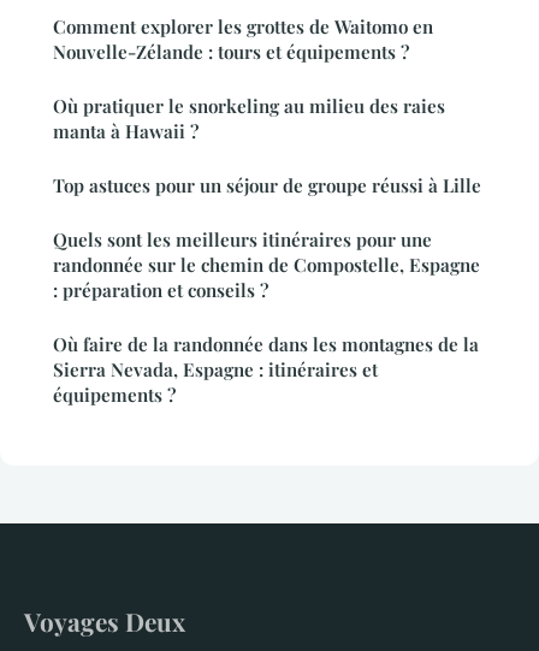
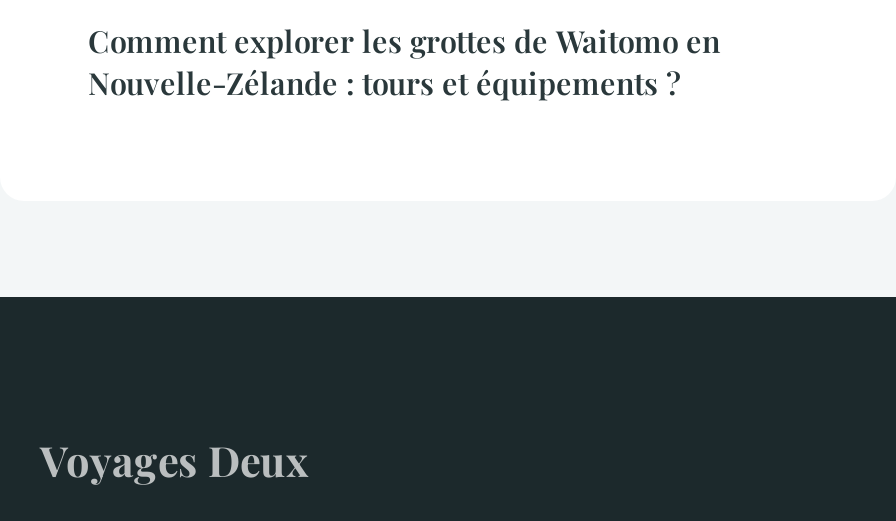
[53,94,481,407] Où pratiquer le snorkeling au milieu des raies | manta à Hawaii ? | Top astuces pour un séjour de groupe réussi à Lille | Quels sont les meilleurs itinéraires pour une | randonnée sur le chemin de Compostelle, Espagne | : préparation et conseils ? | Où faire de la randonnée dans les montagnes de la | Sierra Nevada, Espagne : itinéraires et | équipements ? -> none

